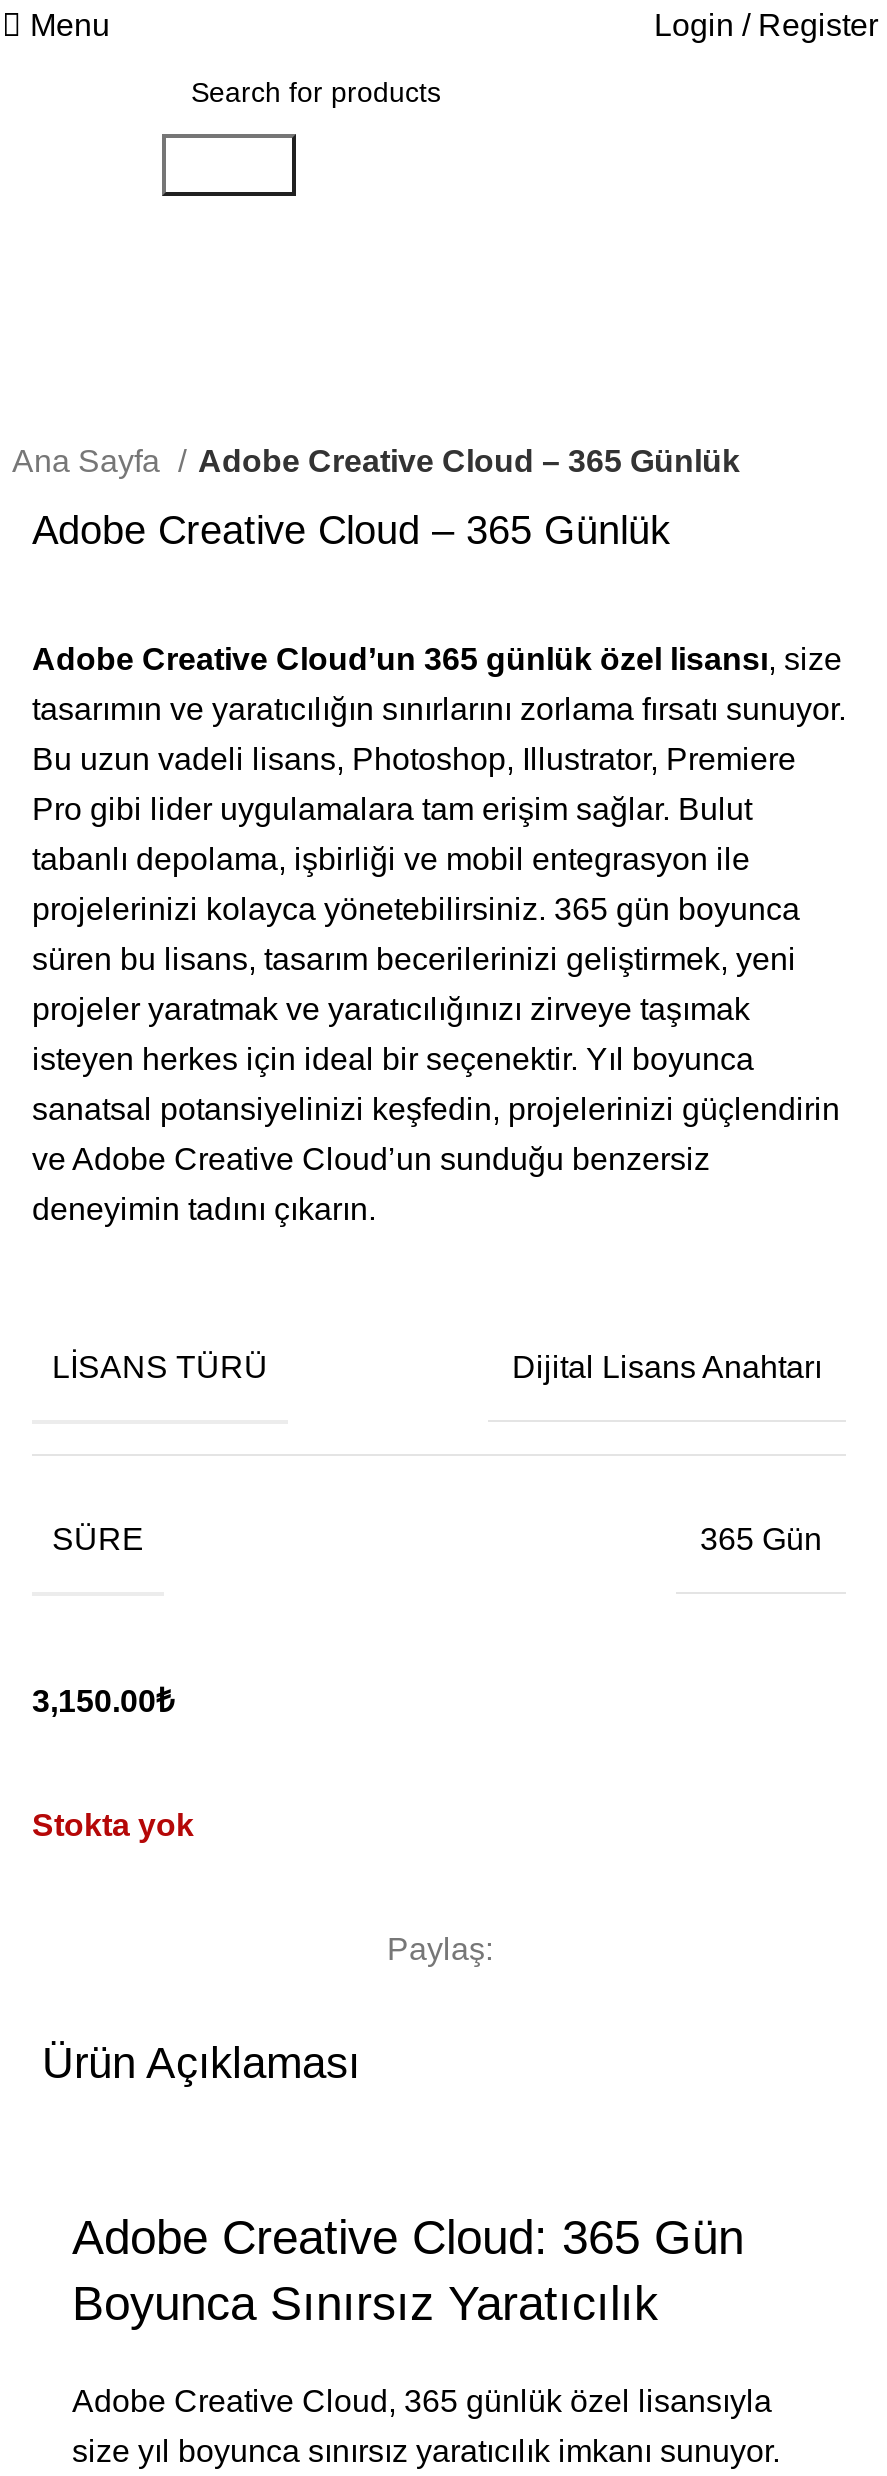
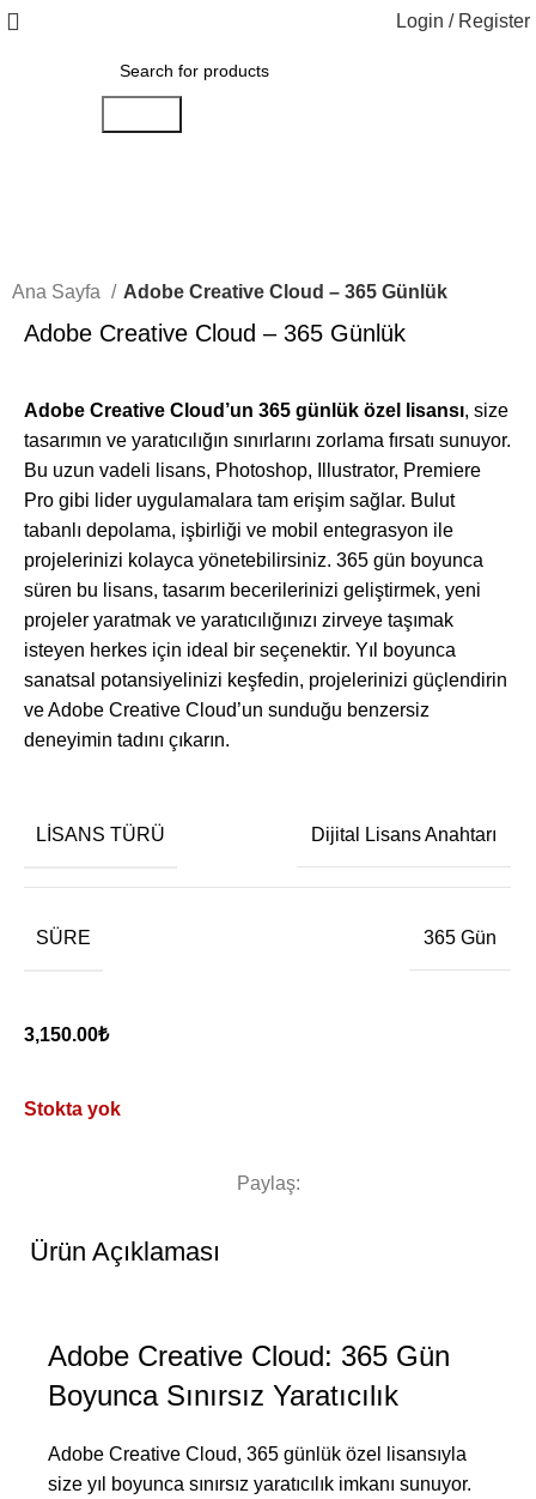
[30,8,110,42] Menu -> none

